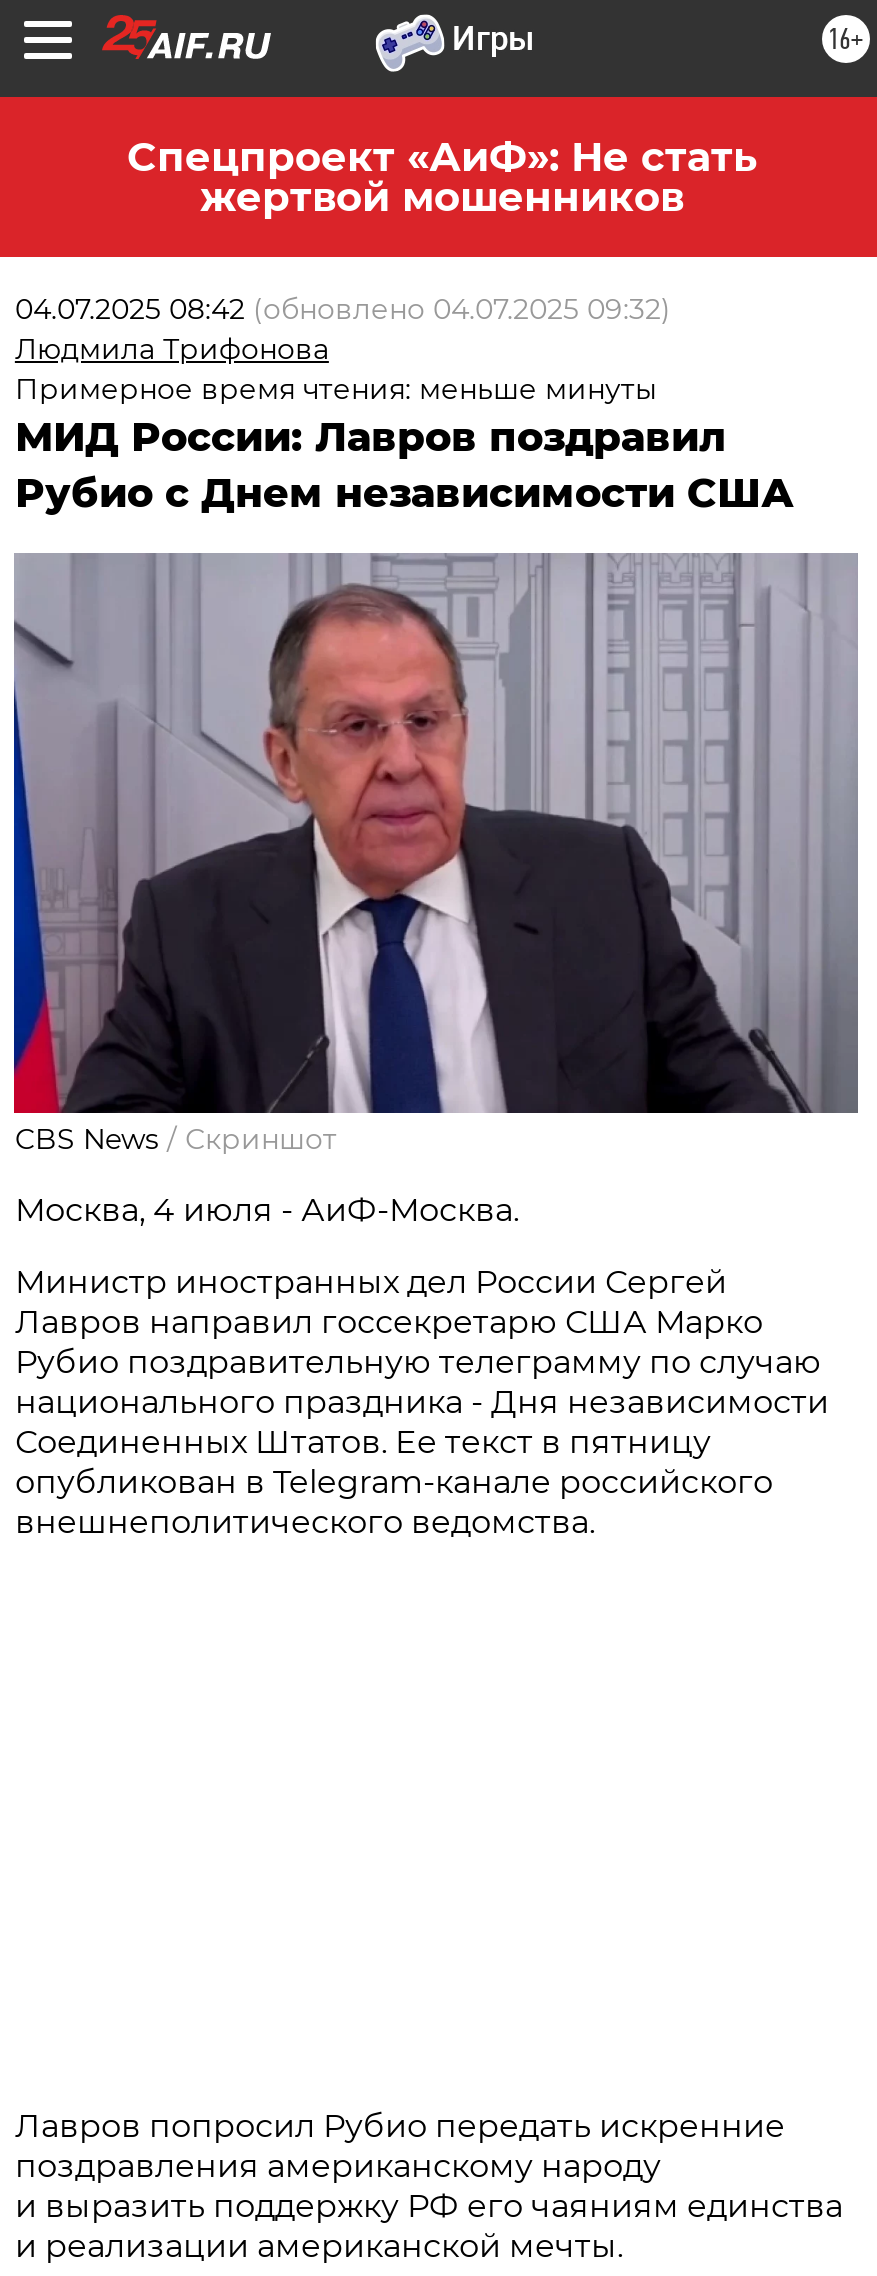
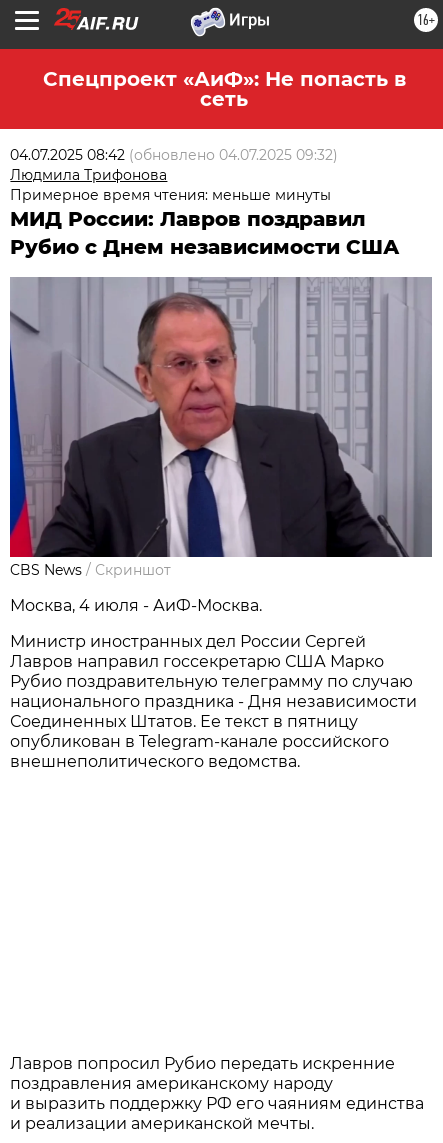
[127,133,757,221] Спецпроект «АиФ»: Не стать | жертвой мошенников -> [42,67,405,111] Спецпроект «АиФ»: Не попасть в | сеть

